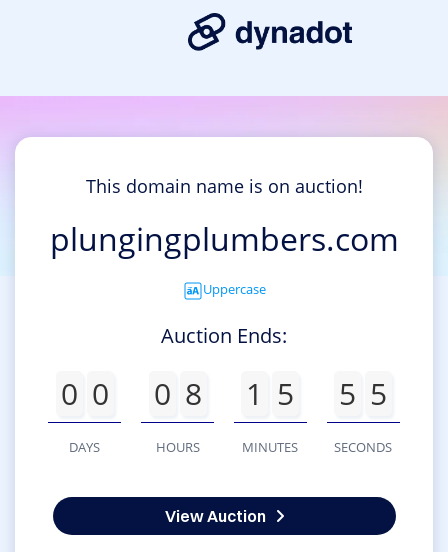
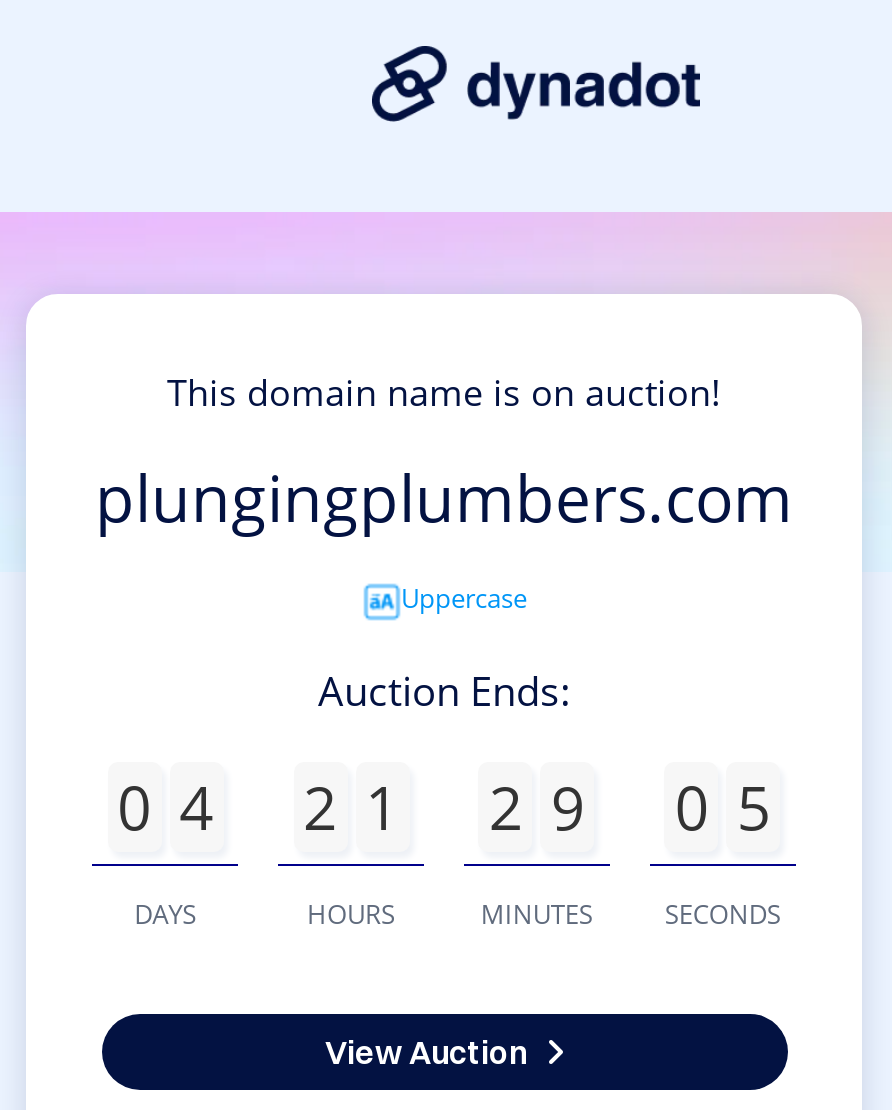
[61,373,109,414] 0 0 -> [117,766,213,848] 0 4
[153,373,201,414] 0 8 -> [303,766,399,848] 2 1
[246,373,294,414] 1 5 -> [489,766,585,848] 2 9
[339,373,387,414] 5 5 -> [675,766,771,848] 0 5

